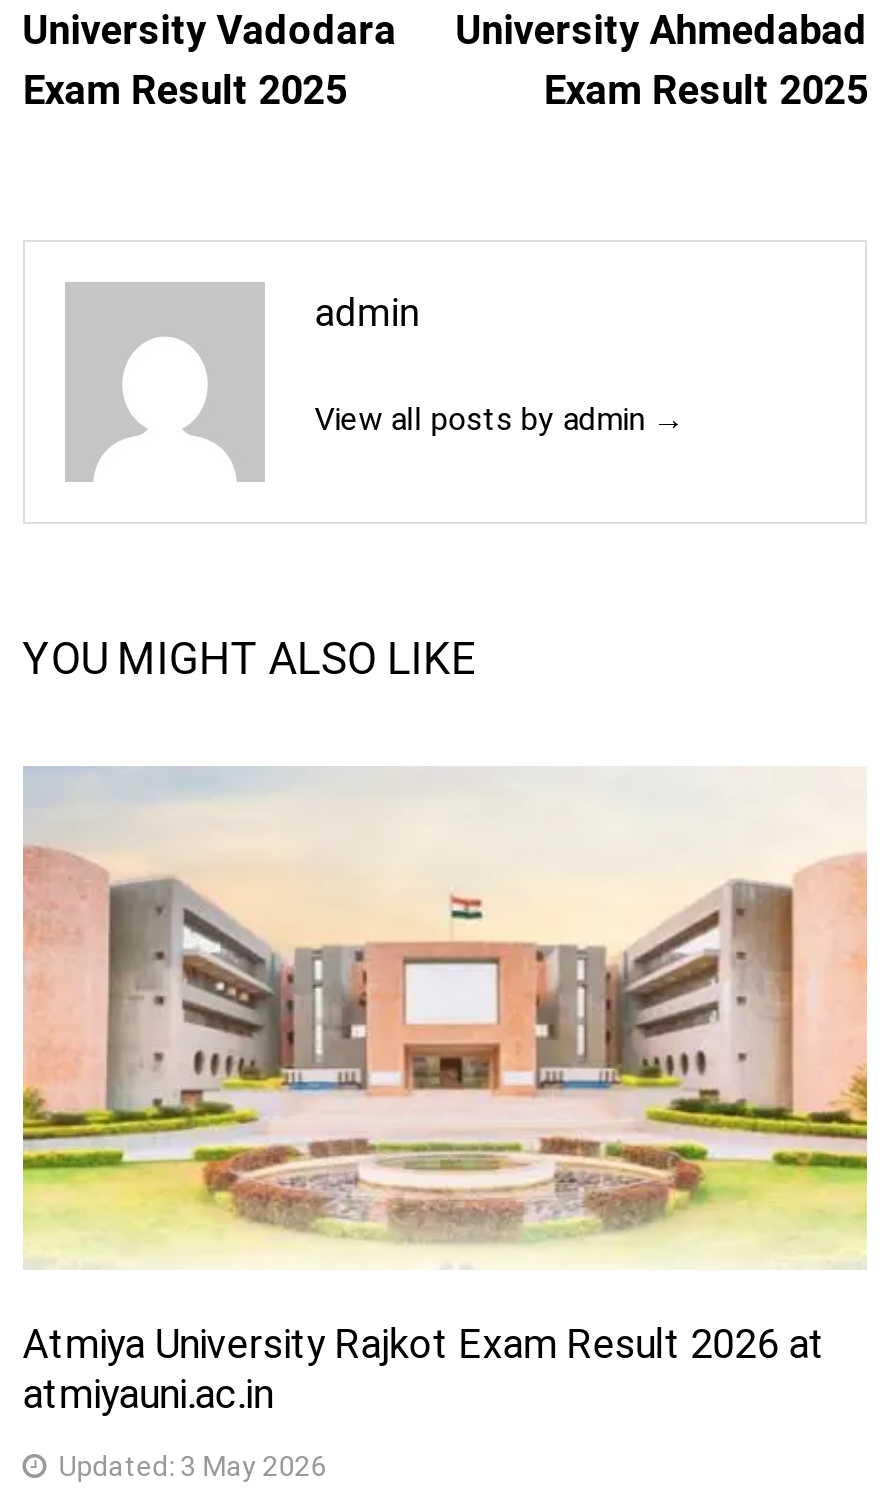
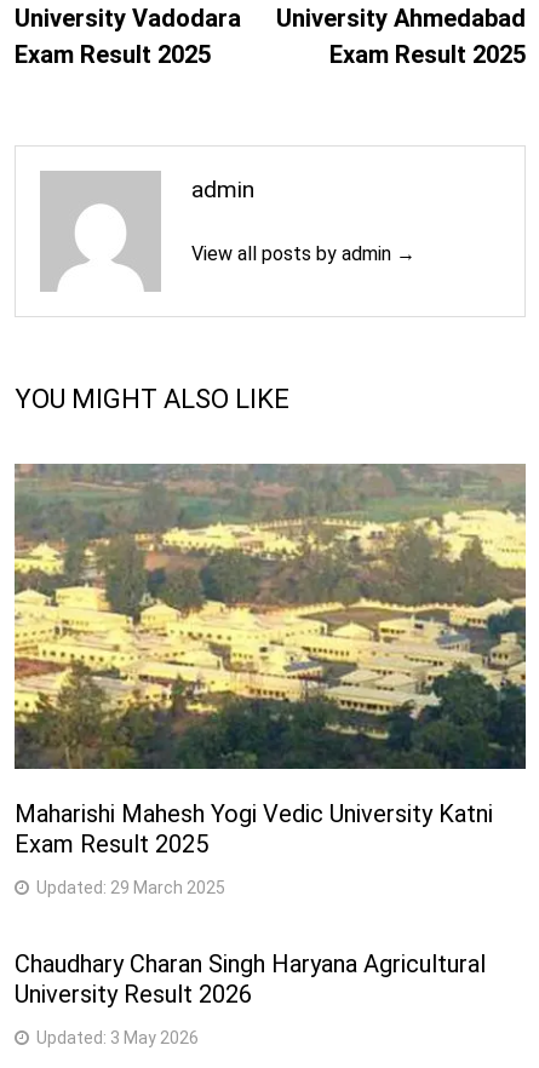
[21,766,869,1417] [image] | Atmiya University Rajkot Exam Result 2026 at | atmiyauni.ac.in -> [13,463,527,1008] [image] | Maharishi Mahesh Yogi Vedic University Katni | Exam Result 2025 | Updated: 29 March 2025 | Chaudhary Charan Singh Haryana Agricultural | University Result 2026

